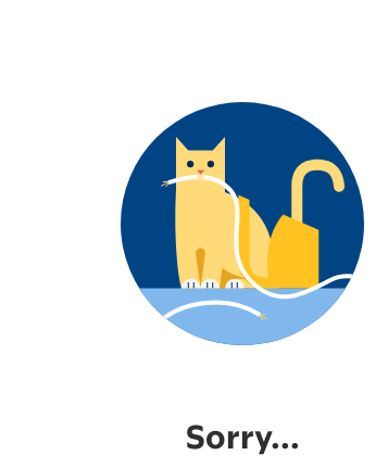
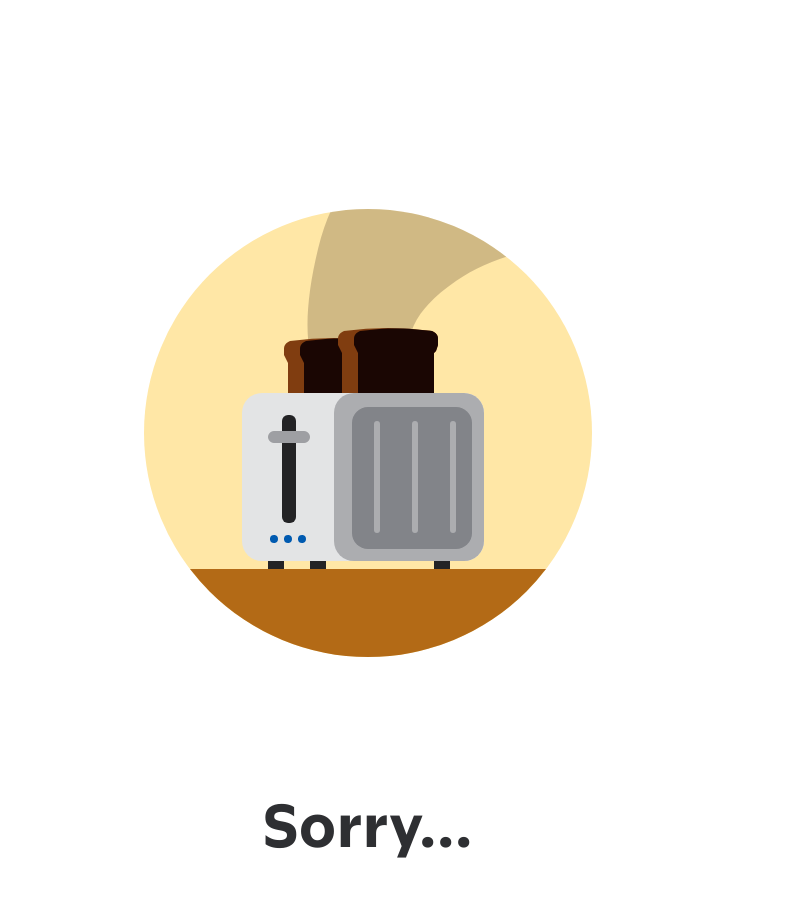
[120,101,365,346] [image] -> [144,207,592,659] [image]

